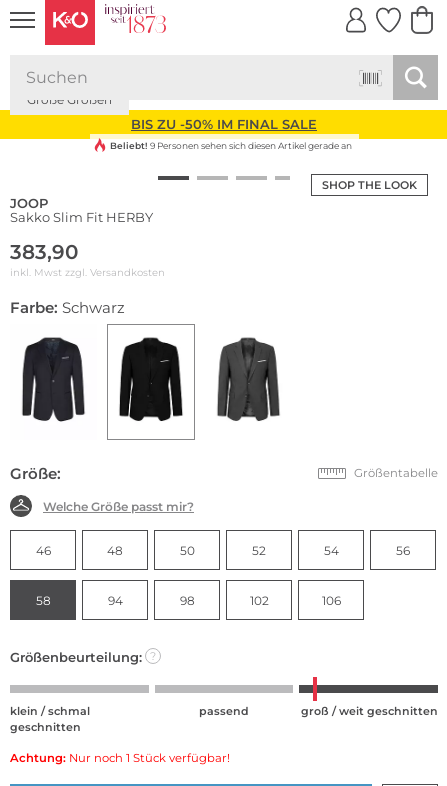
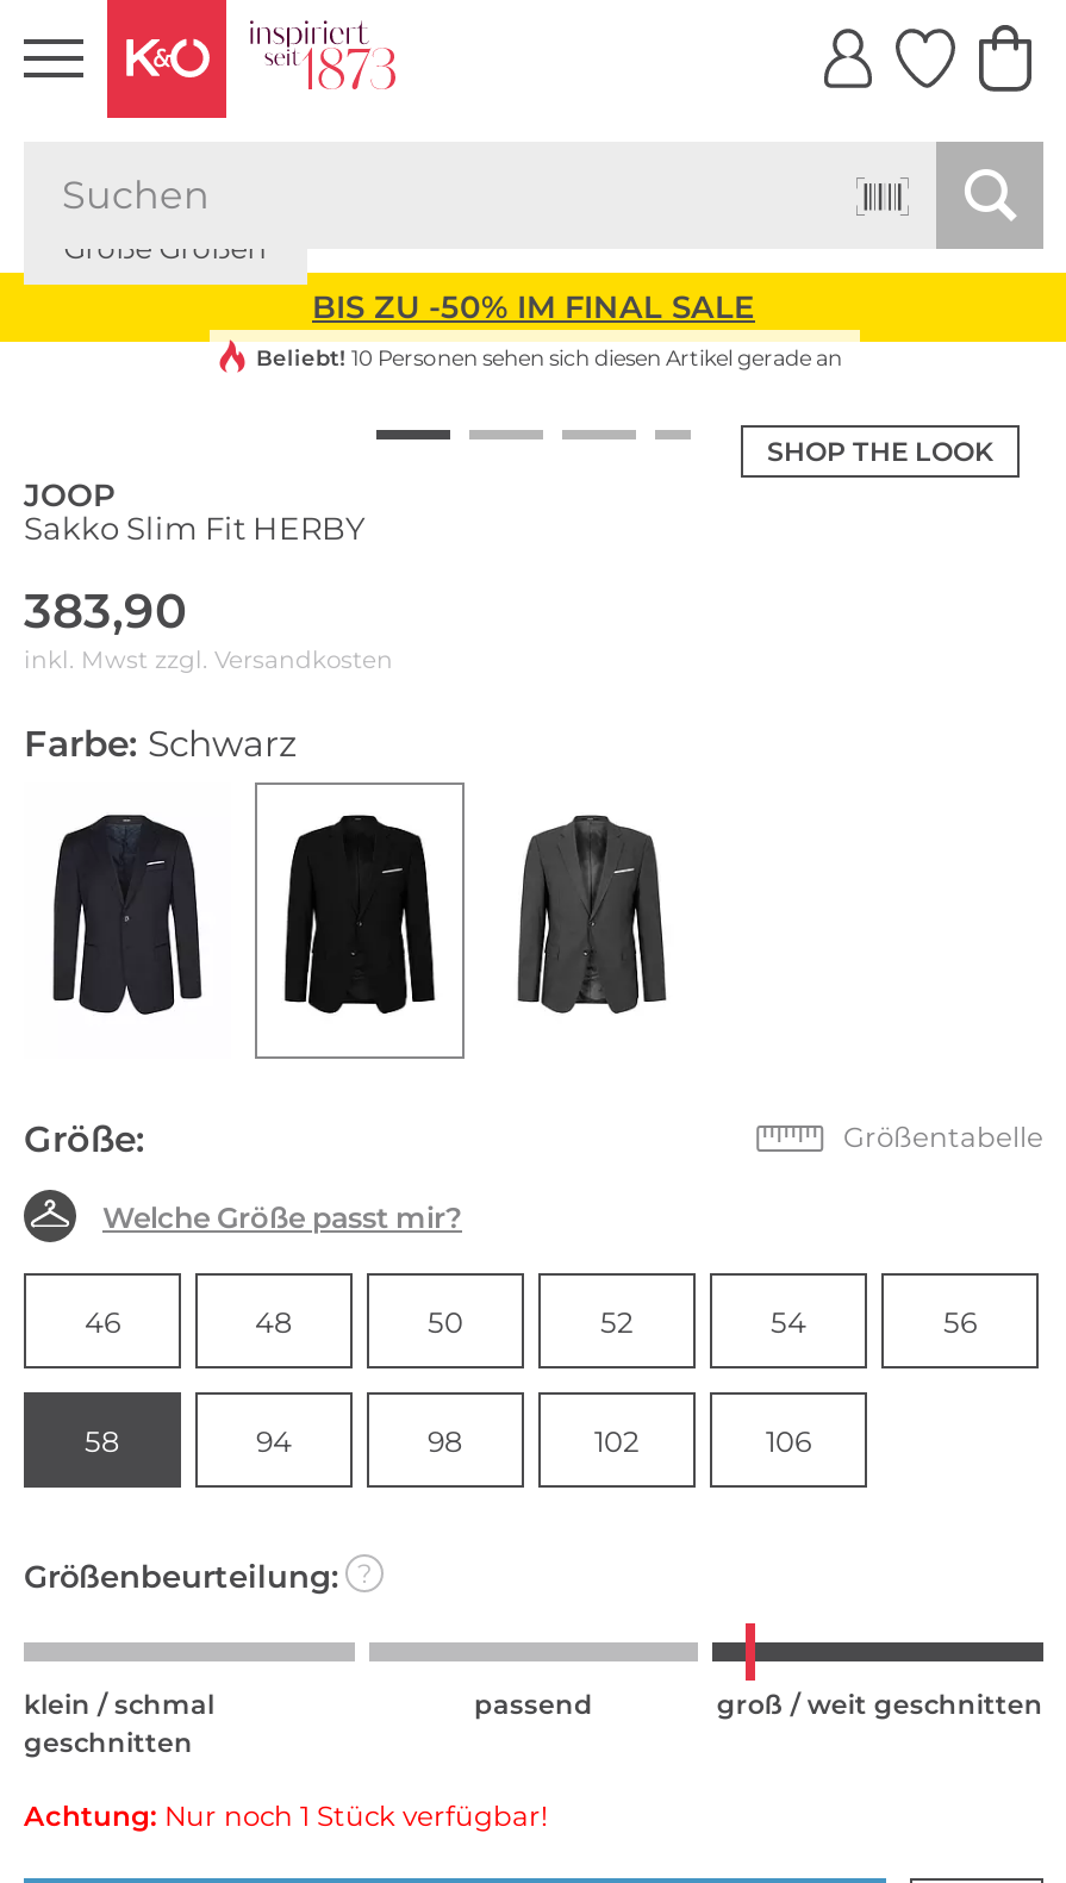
[109,139,351,150] Beliebt! 9 Personen sehen sich diesen Artikel gerade an -> [256,343,842,369] Beliebt! 10 Personen sehen sich diesen Artikel gerade an

